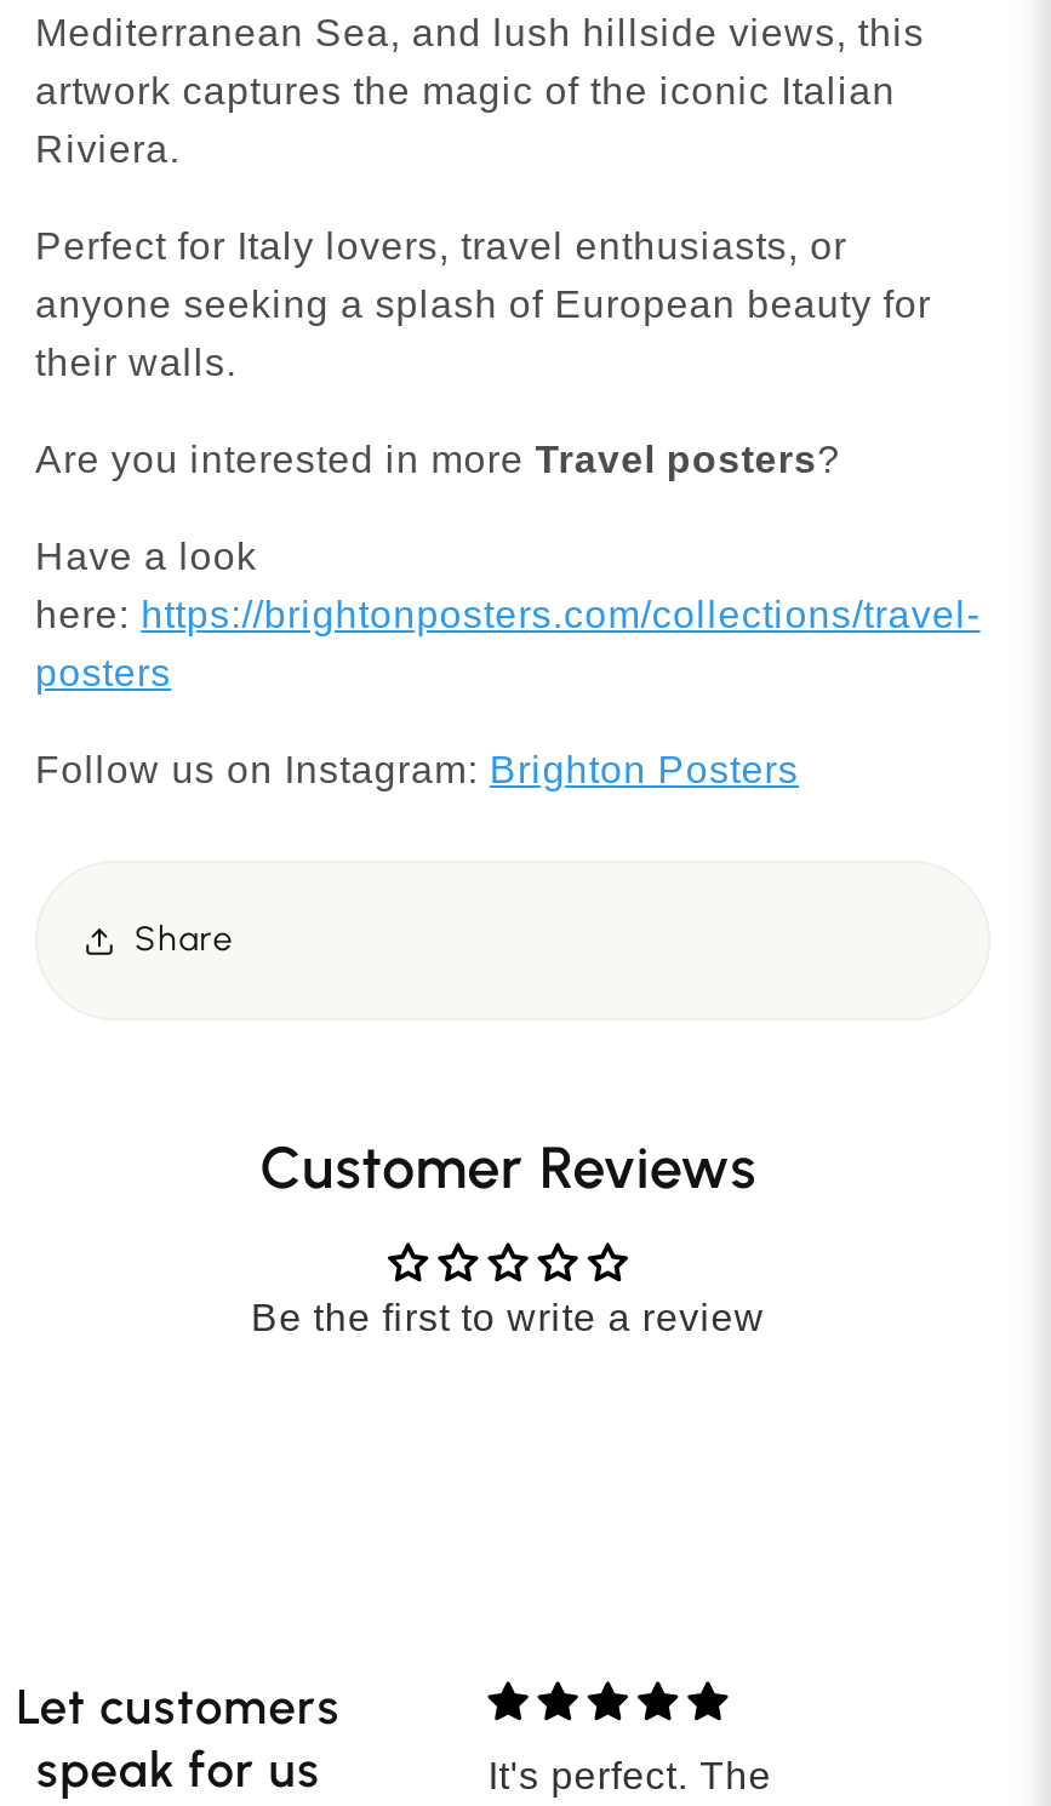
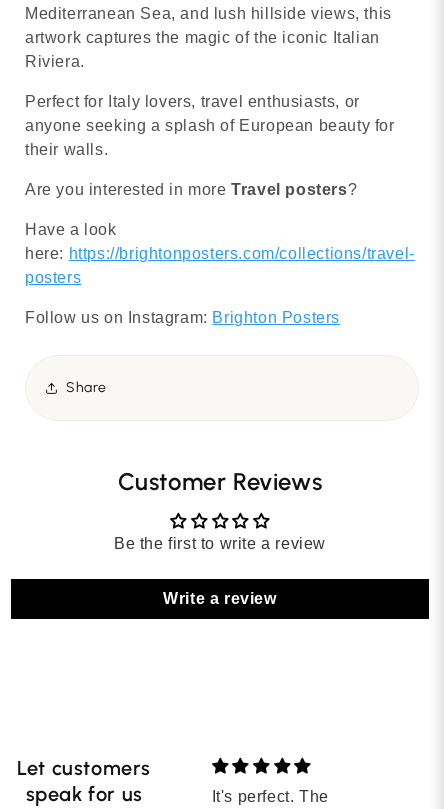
none -> [163,590,277,607] Write a review

